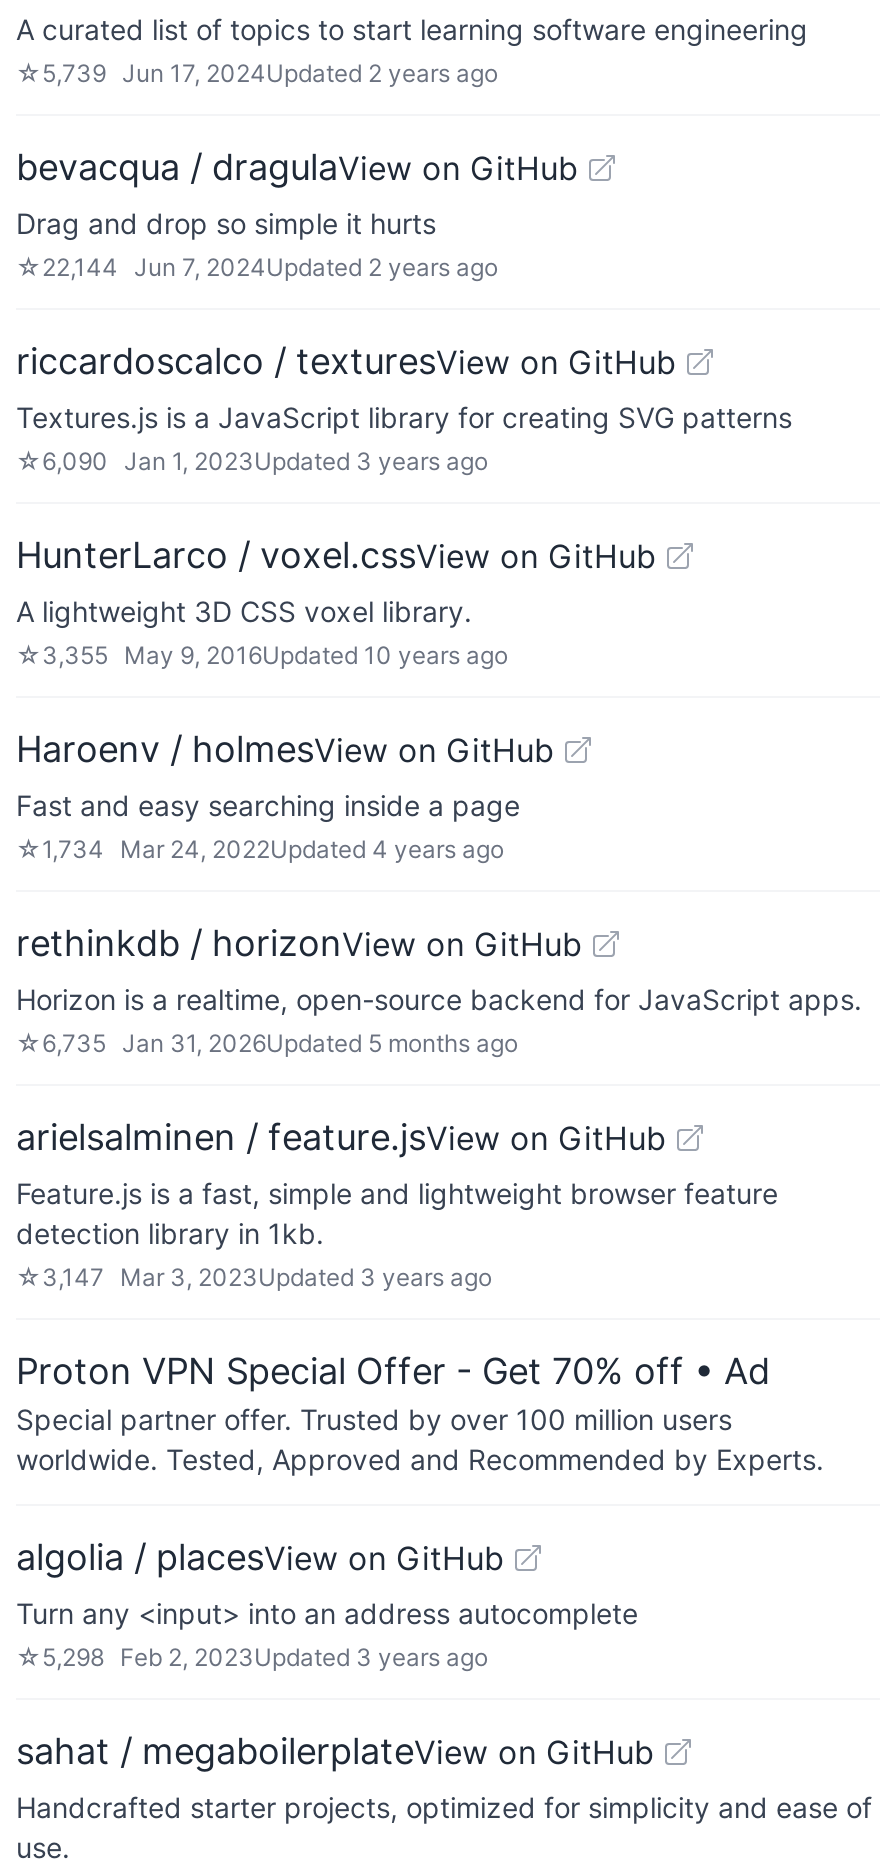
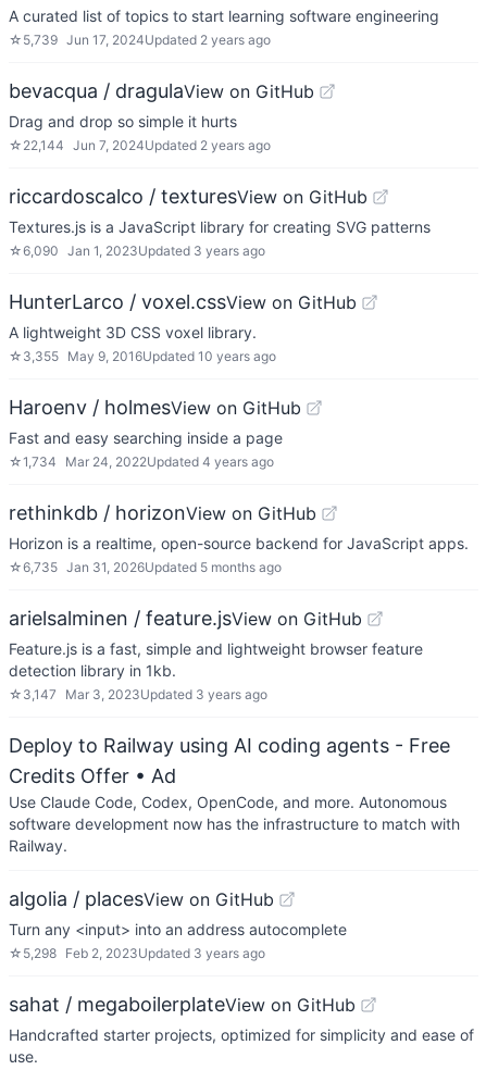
[16,1350,824,1476] Proton VPN Special Offer - Get 70% off • Ad | Special partner offer. Trusted by over 100 million users | worldwide. Tested, Approved and Recommended by Experts. -> [9,734,460,855] Deploy to Railway using AI coding agents - Free | Credits Offer • Ad | Use Claude Code, Codex, OpenCode, and more. Autonomous | software development now has the infrastructure to match with | Railway.

